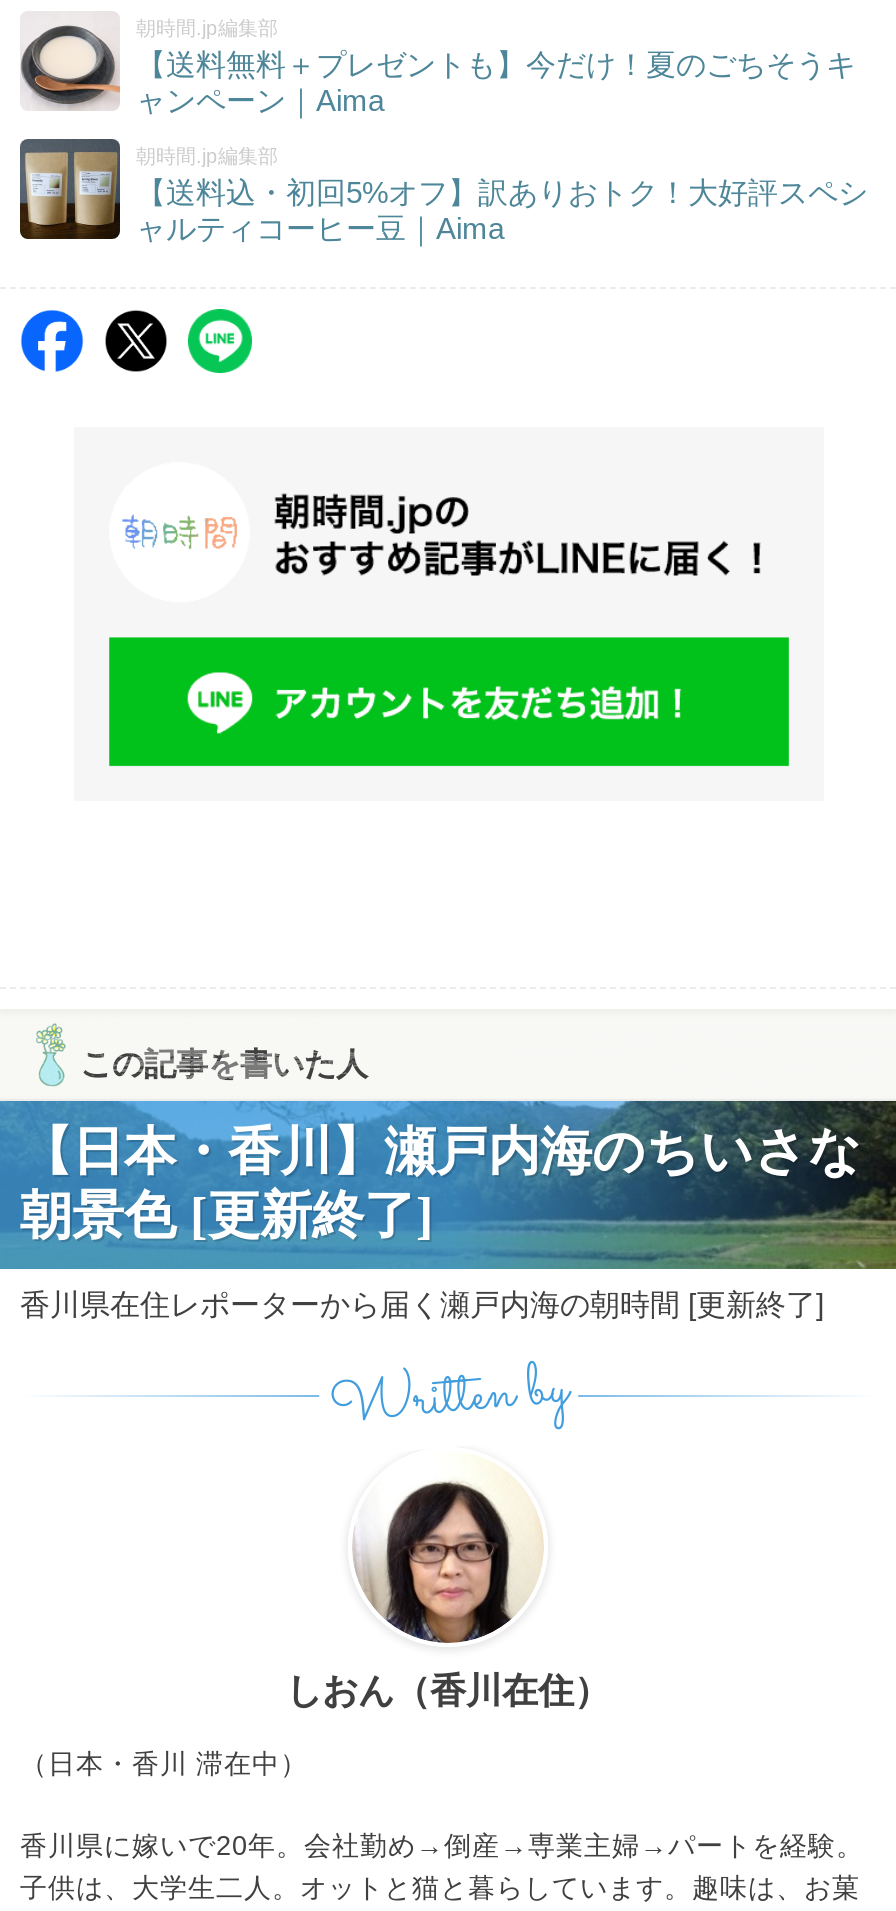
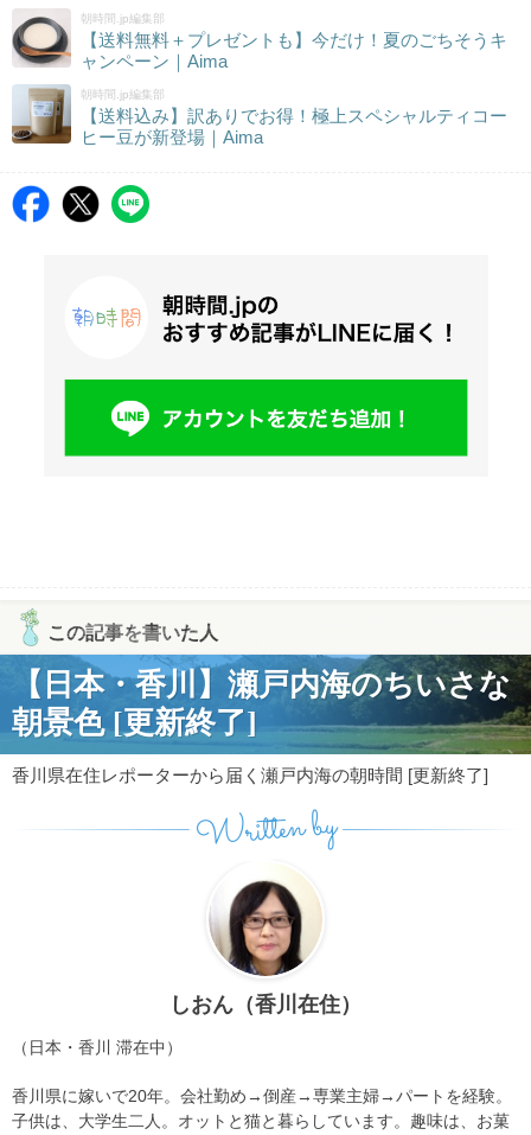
[18,137,868,244] [image] | 【送料込・初回5%オフ】訳ありおトク！大好評スペシ | ャルティコーヒー豆｜Aima -> [11,84,507,146] [image] | 【送料込み】訳ありでお得！極上スペシャルティコー | ヒー豆が新登場｜Aima

